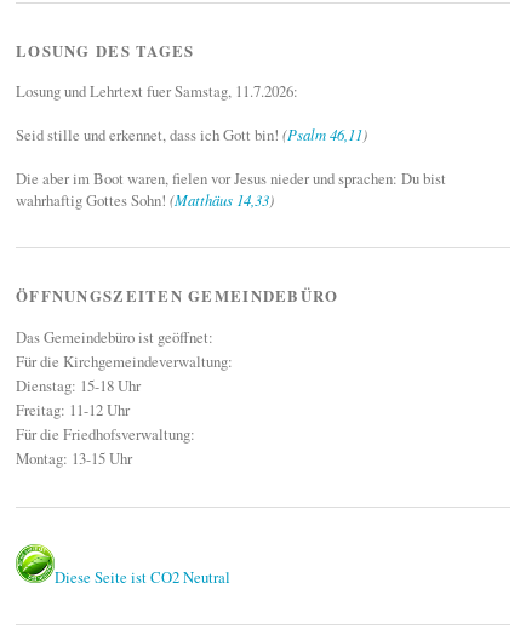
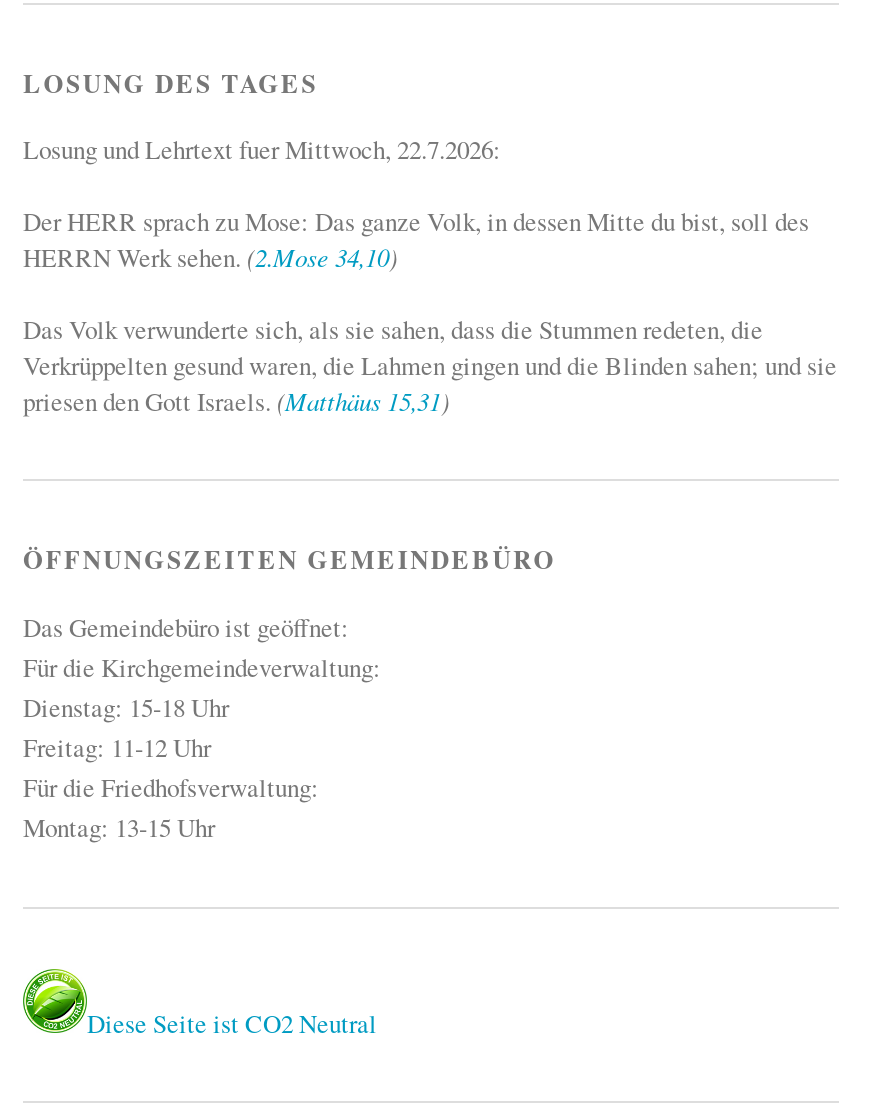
[16,80,298,102] Losung und Lehrtext fuer Samstag, 11.7.2026: -> [23,131,501,167] Losung und Lehrtext fuer Mittwoch, 22.7.2026:
[16,124,367,145] Seid stille und erkennet, dass ich Gott bin! (Psalm 46,11) -> [23,203,809,275] Der HERR sprach zu Mose: Das ganze Volk, in dessen Mitte du bist, soll des | HERRN Werk sehen. (2.Mose 34,10)
[16,167,446,211] Die aber im Boot waren, fielen vor Jesus nieder und sprachen: Du bist | wahrhaftig Gottes Sohn! (Matthäus 14,33) -> [23,311,837,419] Das Volk verwunderte sich, als sie sahen, dass die Stummen redeten, die | Verkrüppelten gesund waren, die Lahmen gingen und die Blinden sahen; und sie | priesen den Gott Israels. (Matthäus 15,31)

